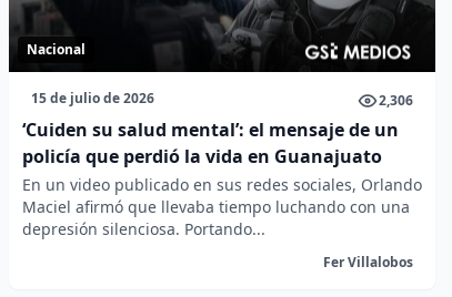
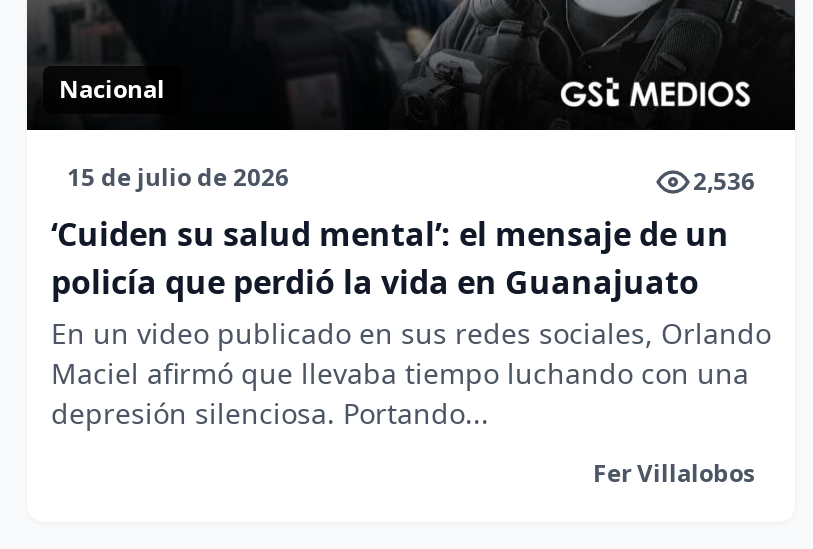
[379,91,413,110] 2,306 -> [693,165,755,199] 2,536

